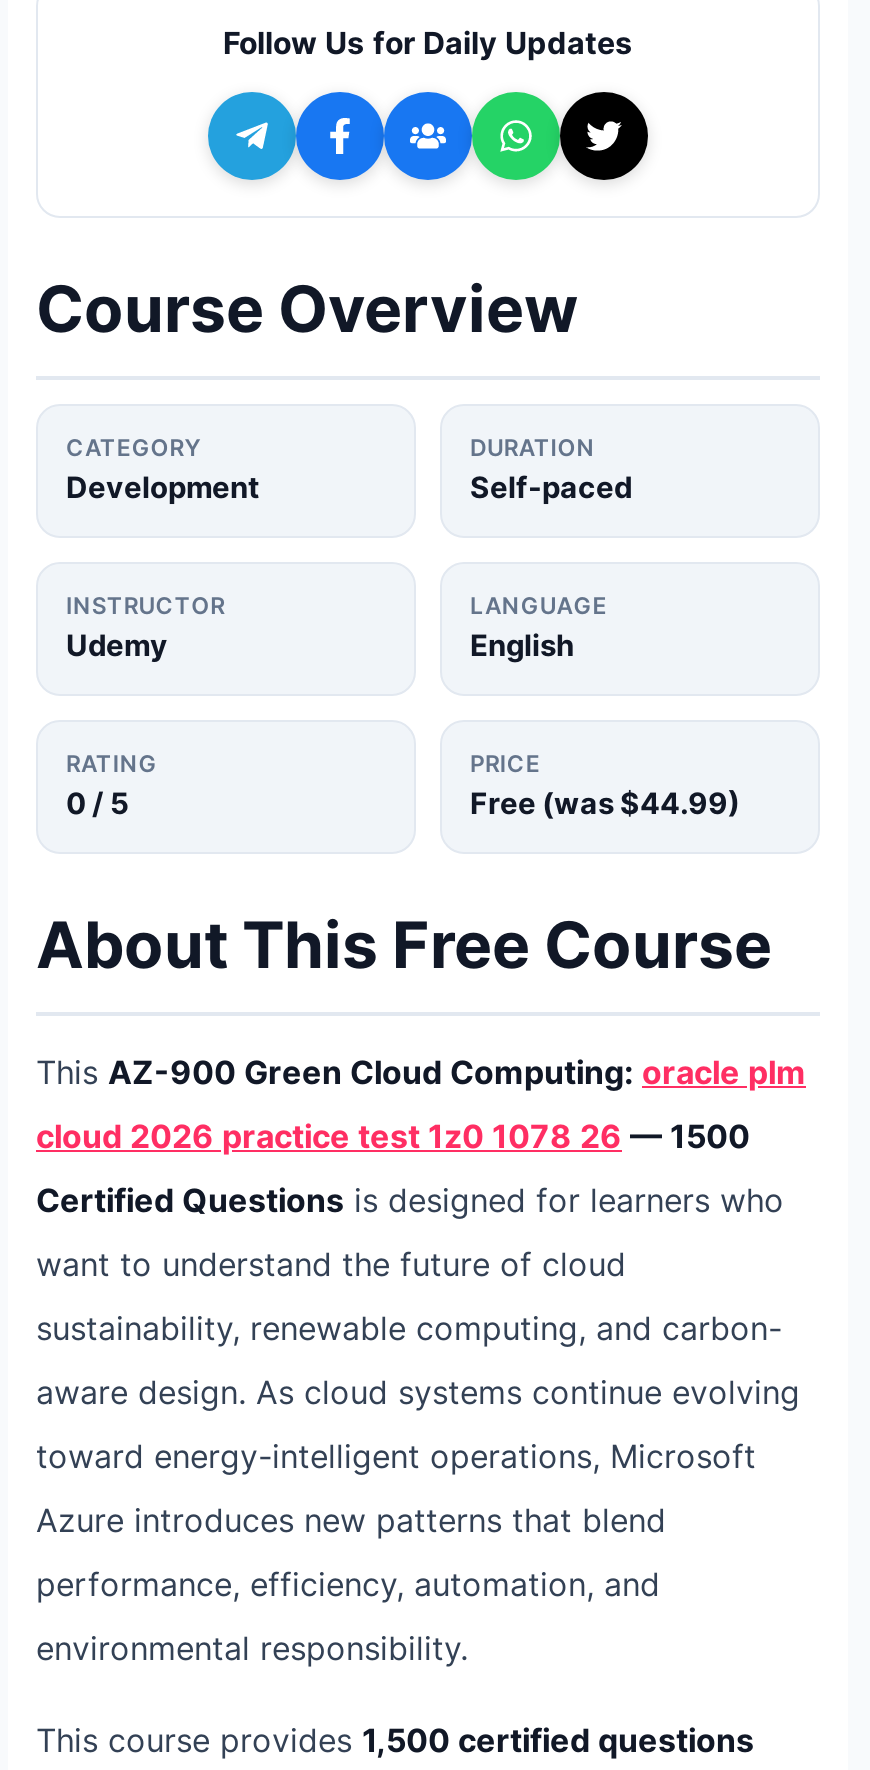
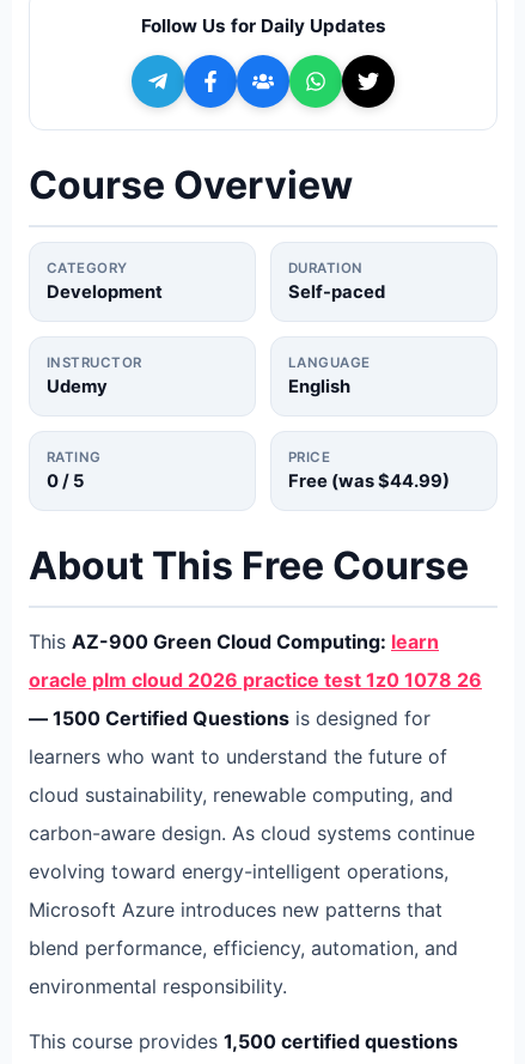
[36,1052,806,1092] This AZ-900 Green Cloud Computing: oracle plm -> [29,630,439,653] This AZ-900 Green Cloud Computing: learn
[36,1116,750,1156] cloud 2026 practice test 1z0 1078 26 — 1500 -> [29,668,482,692] oracle plm cloud 2026 practice test 1z0 1078 26
[36,1180,784,1220] Certified Questions is designed for learners who -> [29,706,431,730] — 1500 Certified Questions is designed for
[36,1244,626,1284] want to understand the future of cloud -> [29,744,447,768] learners who want to understand the future of
[36,1308,782,1348] sustainability, renewable computing, and carbon- -> [29,783,453,807] cloud sustainability, renewable computing, and
[36,1372,800,1412] aware design. As cloud systems continue evolving -> [29,821,475,845] carbon-aware design. As cloud systems continue
[36,1436,756,1476] toward energy-intelligent operations, Microsoft -> [29,859,448,883] evolving toward energy-intelligent operations,
[36,1500,666,1540] Azure introduces new patterns that blend -> [29,898,442,922] Microsoft Azure introduces new patterns that
[36,1564,660,1604] performance, efficiency, automation, and -> [29,936,458,960] blend performance, efficiency, automation, and

